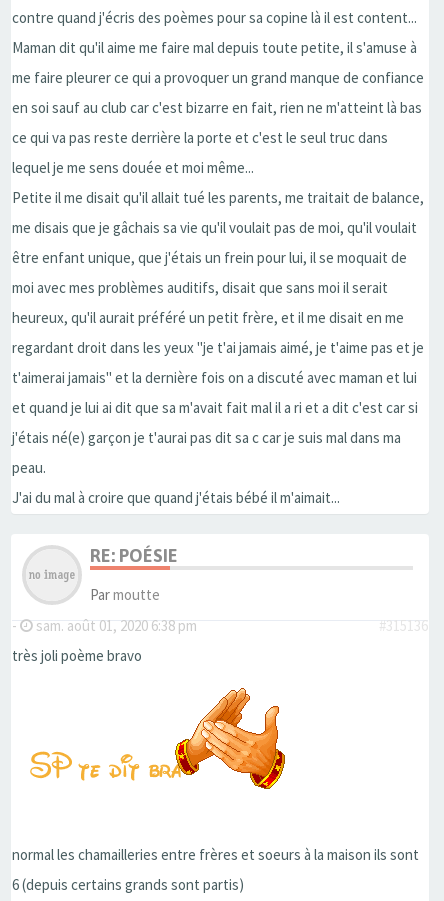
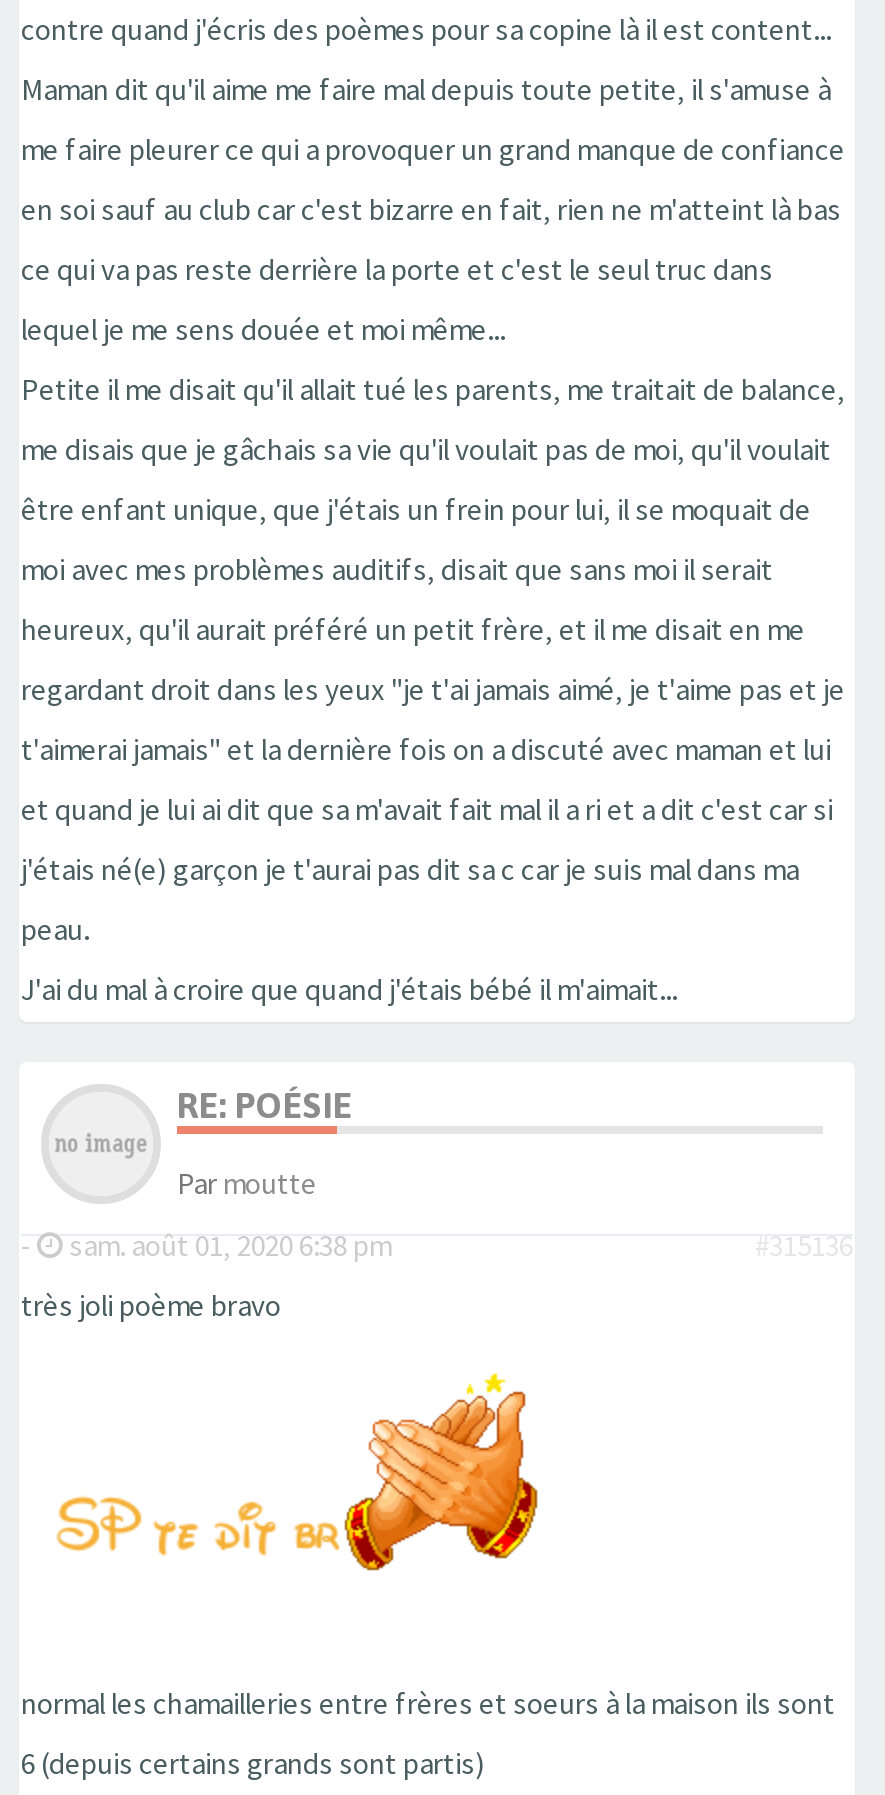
[171,687,286,790] [image] -> [339,1370,567,1574] [image]

